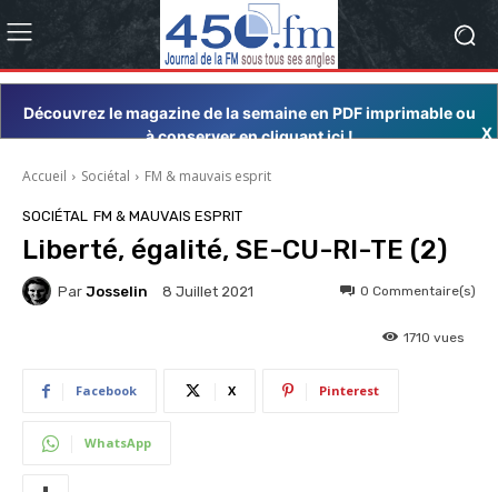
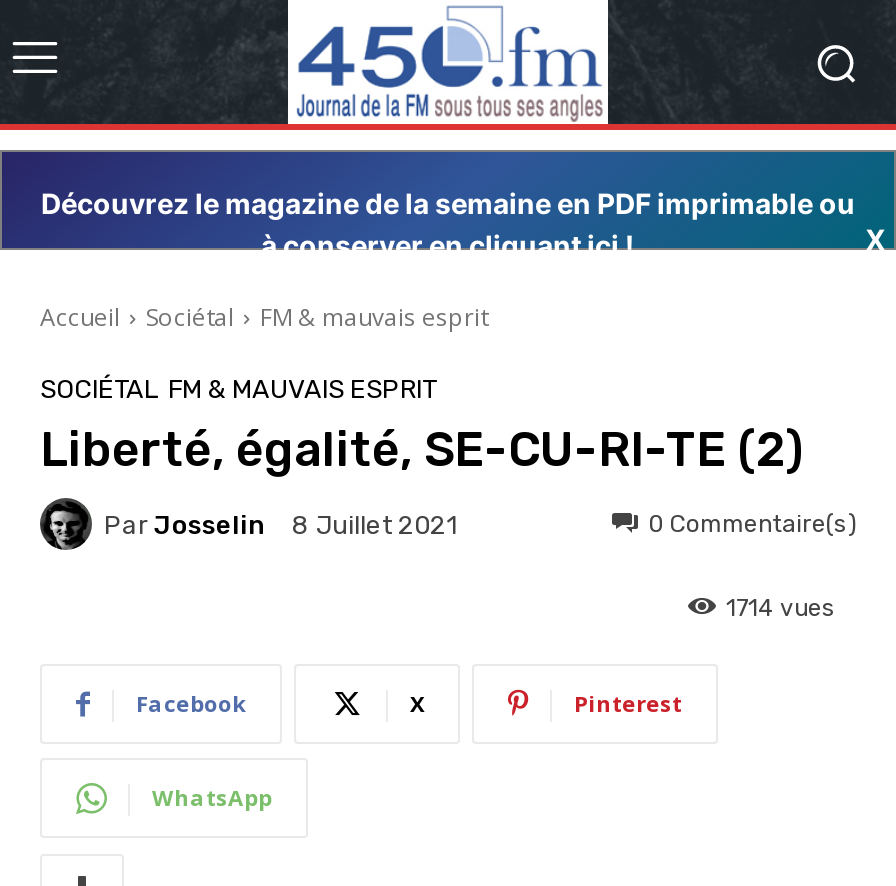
[404,330,465,346] 1710 vues -> [726,594,836,622] 1714 vues

